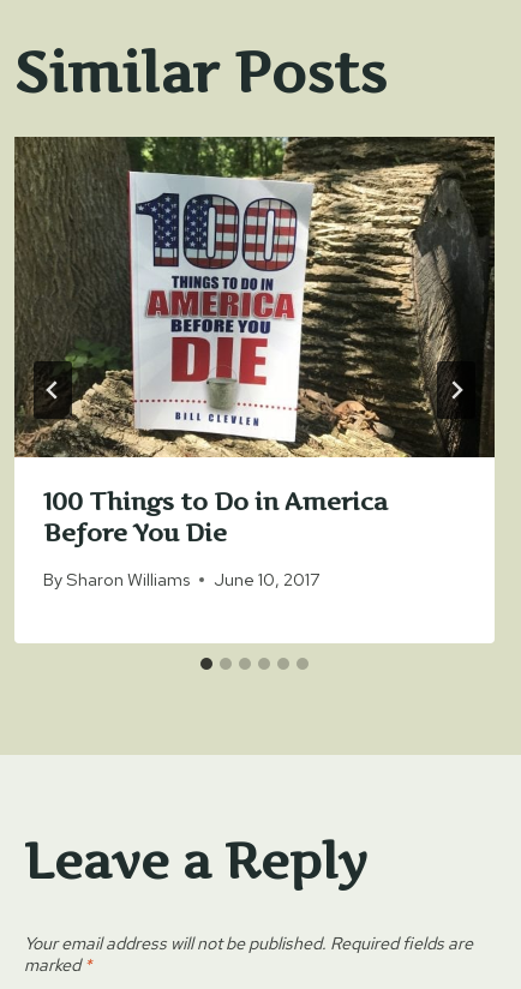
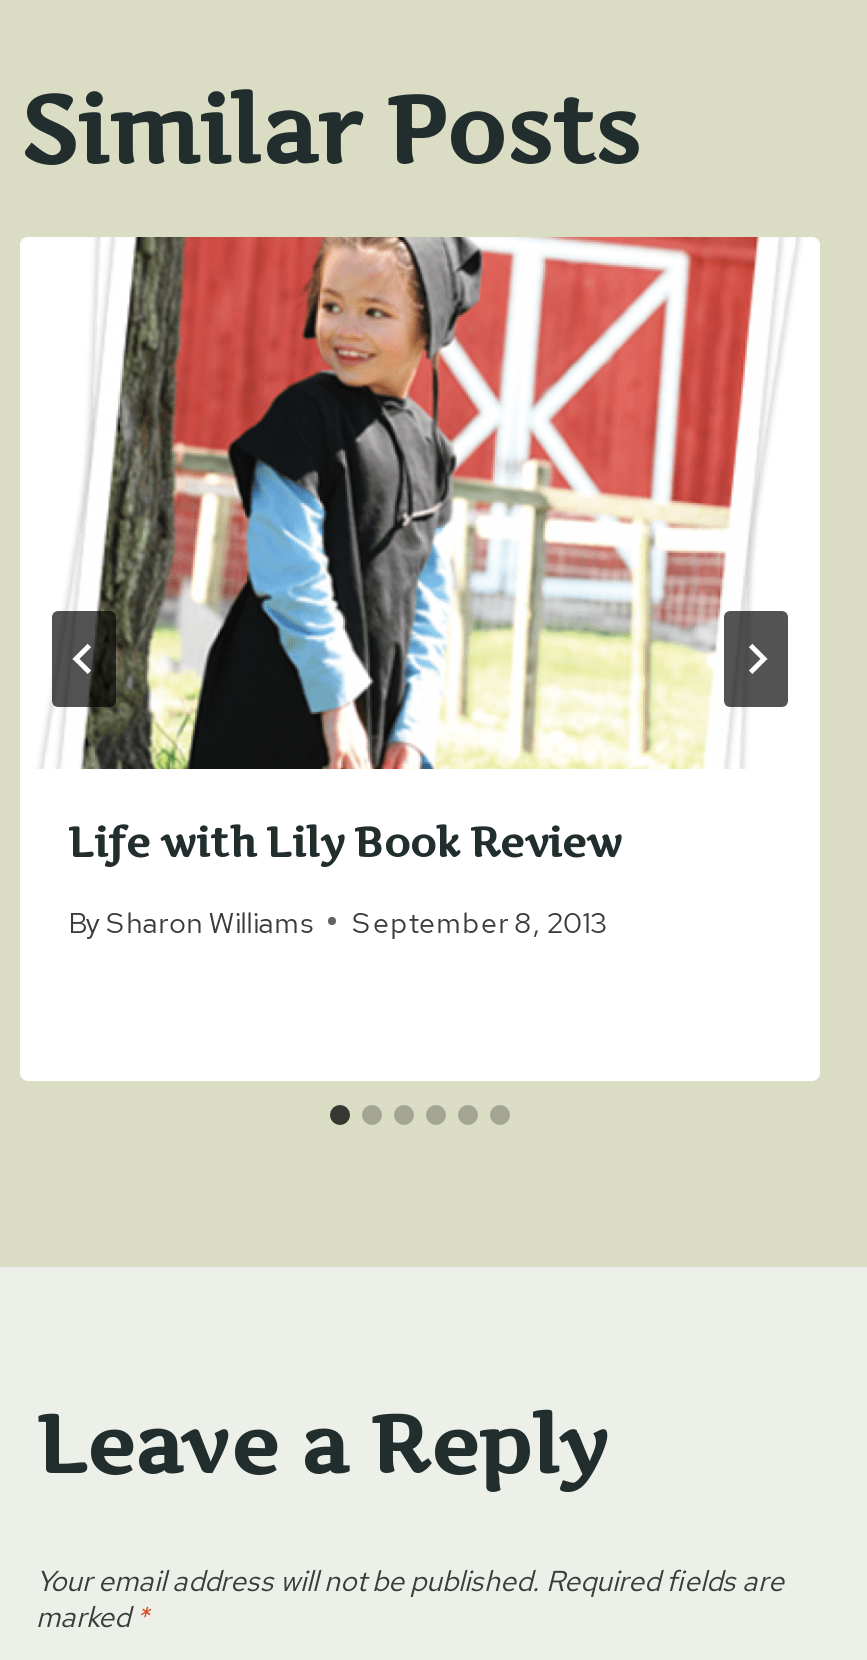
[13,136,496,547] [image] | 100 Things to Do in America | Before You Die -> [20,236,820,867] [image] | Life with Lily Book Review
[43,568,321,591] By Sharon Williams June 10, 2017 -> [68,902,606,940] By Sharon Williams September 8, 2013
moved [43,568,190,591] -> [68,902,312,940]: By Sharon Williams

